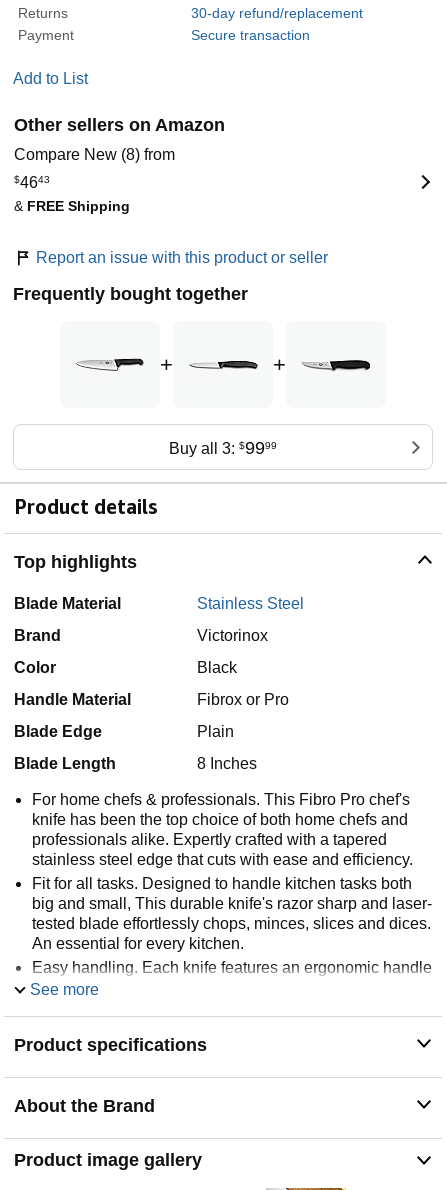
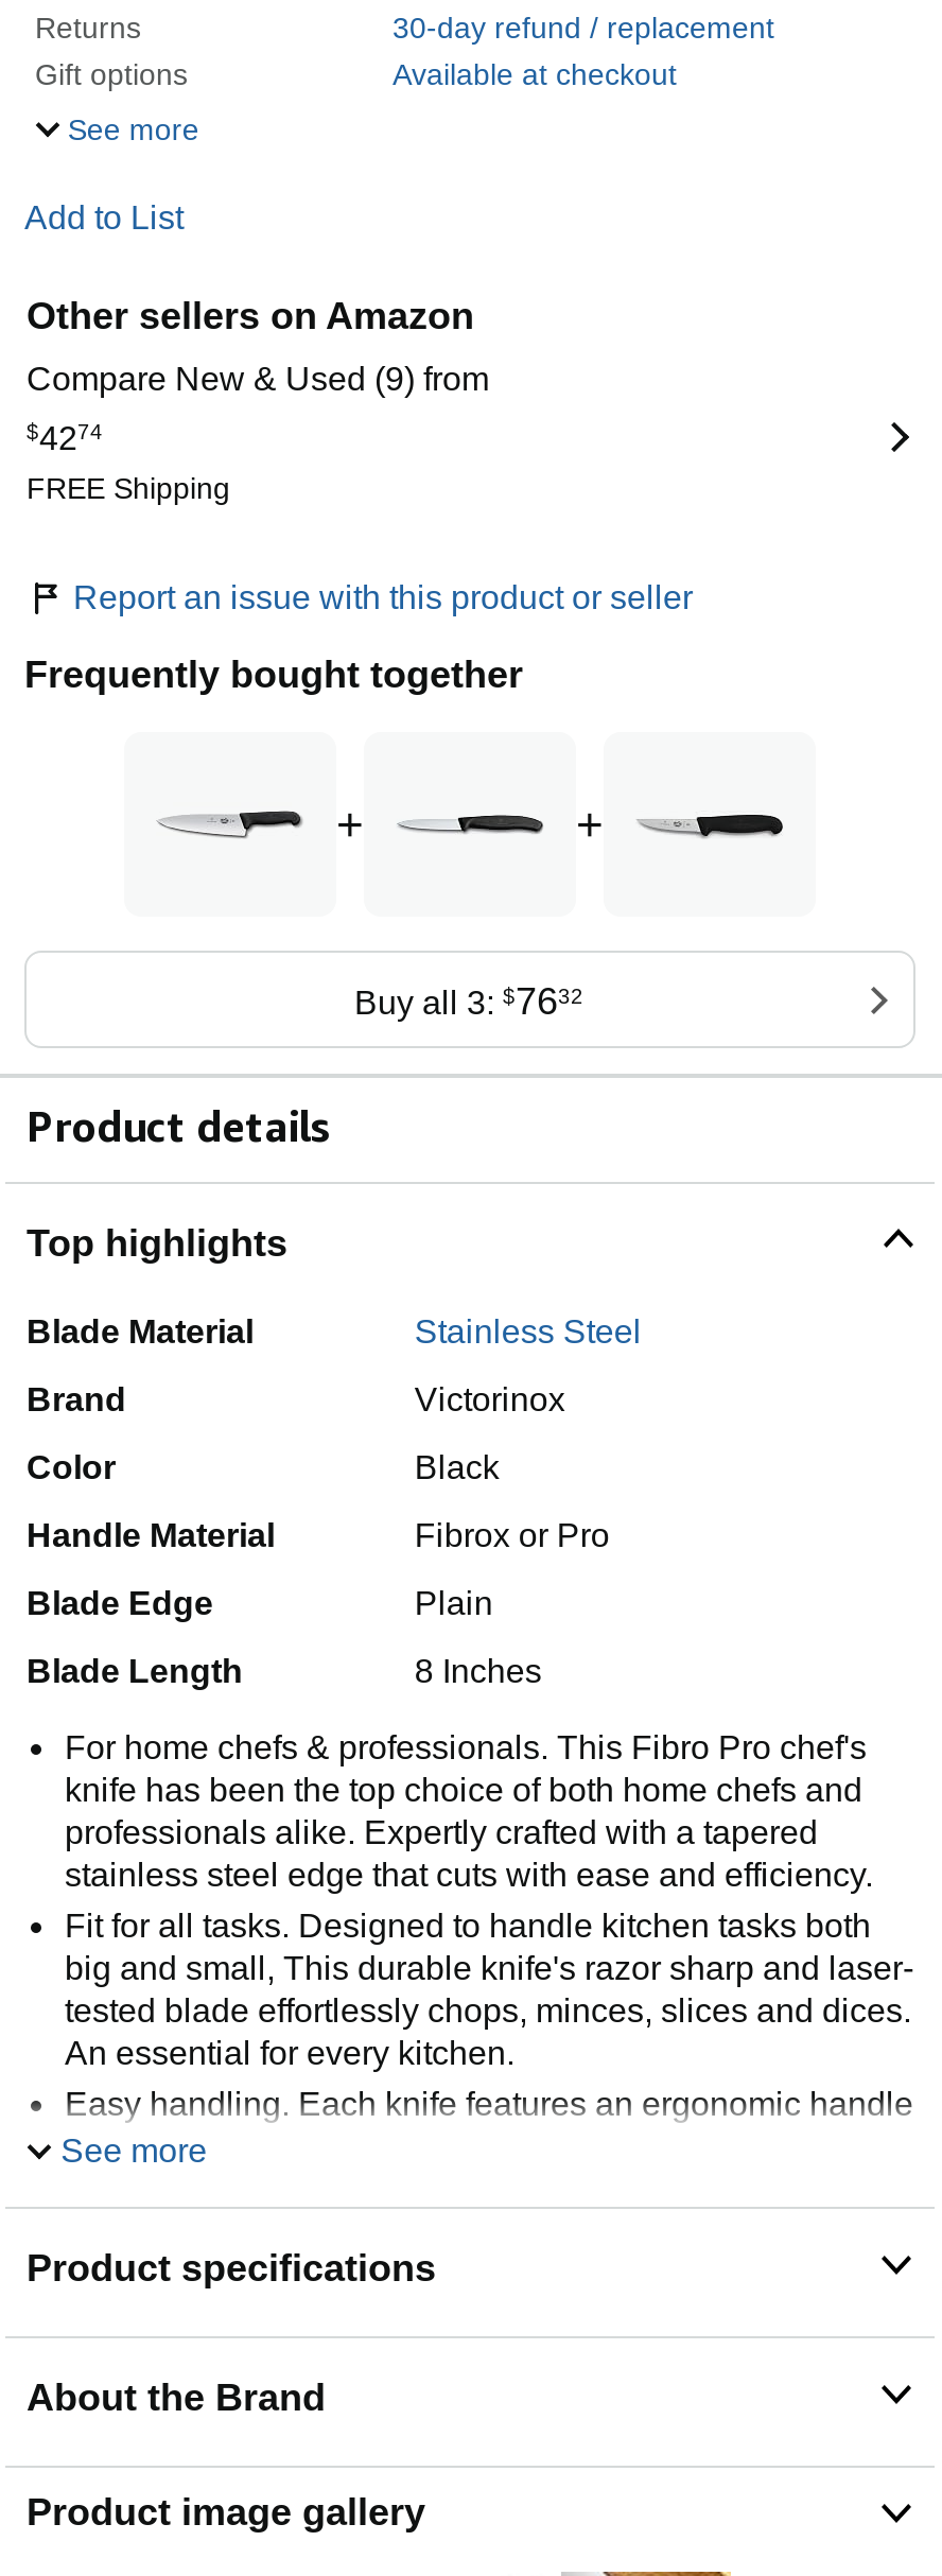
[18,5,362,43] 30-day refund/replacement | Payment | Secure transaction -> [35,11,774,147] 30-day refund / replacement | Gift options | Available at checkout | See more
[14,146,175,163] Compare New (8) from -> [27,361,489,397] Compare New & Used (9) from
[14,174,130,214] $4643 | & FREE Shipping -> [27,421,230,505] $4274 | FREE Shipping
[168,438,276,458] Buy all 3: $9999 -> [354,981,583,1023] Buy all 3: $7632

